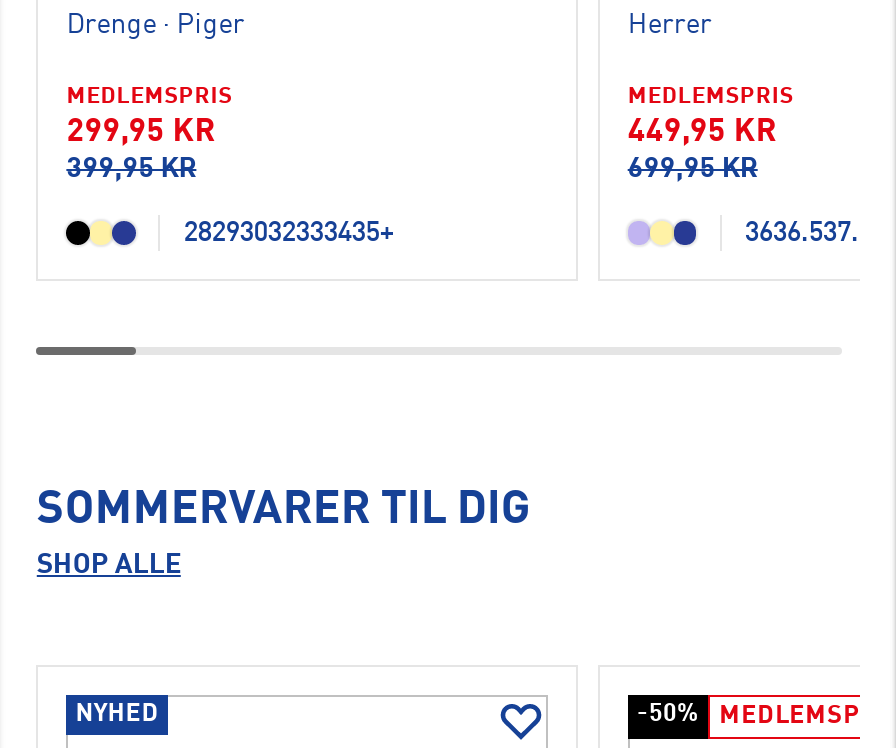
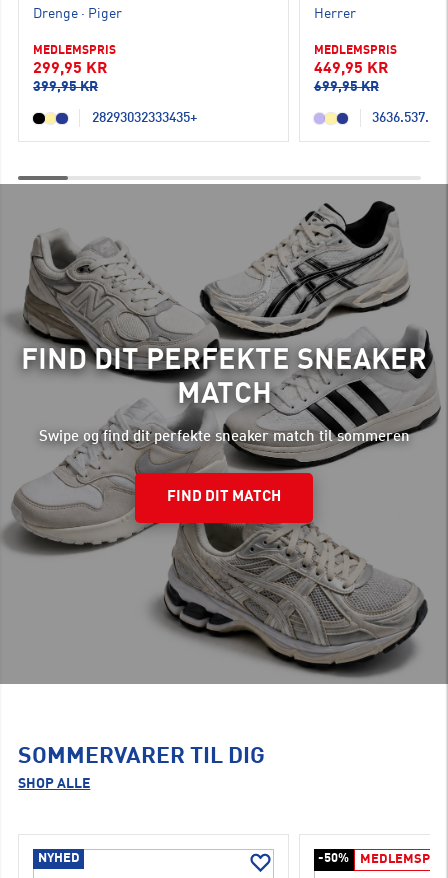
none -> [3,183,445,685] [image] | FIND DIT PERFEKTE SNEAKER | MATCH | Swipe og find dit perfekte sneaker match til sommeren
none -> [167,490,281,505] FIND DIT MATCH

